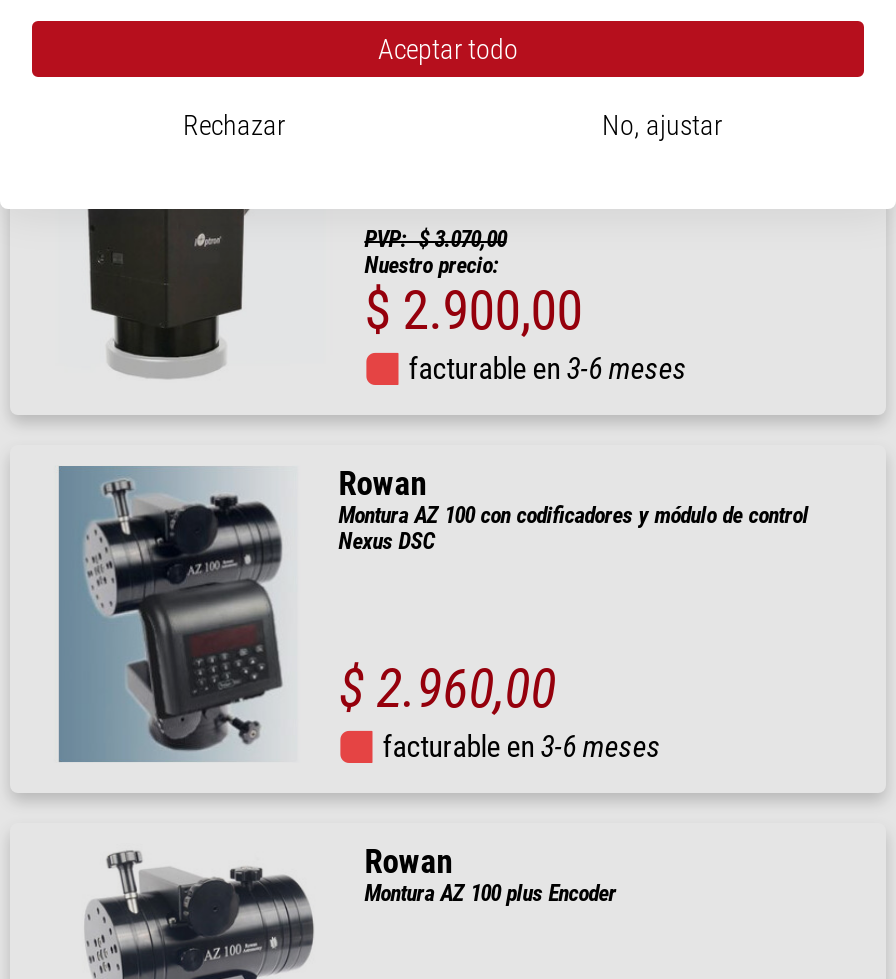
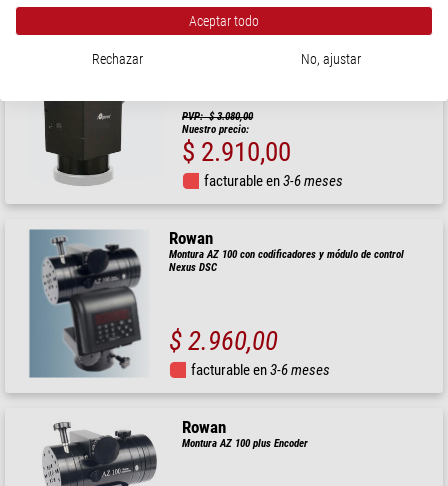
[364,227,506,253] PVP: $ 3.070,00 -> [182,110,253,123] PVP: $ 3.080,00
[364,279,582,343] $ 2.900,00 -> [182,136,291,168] $ 2.910,00

